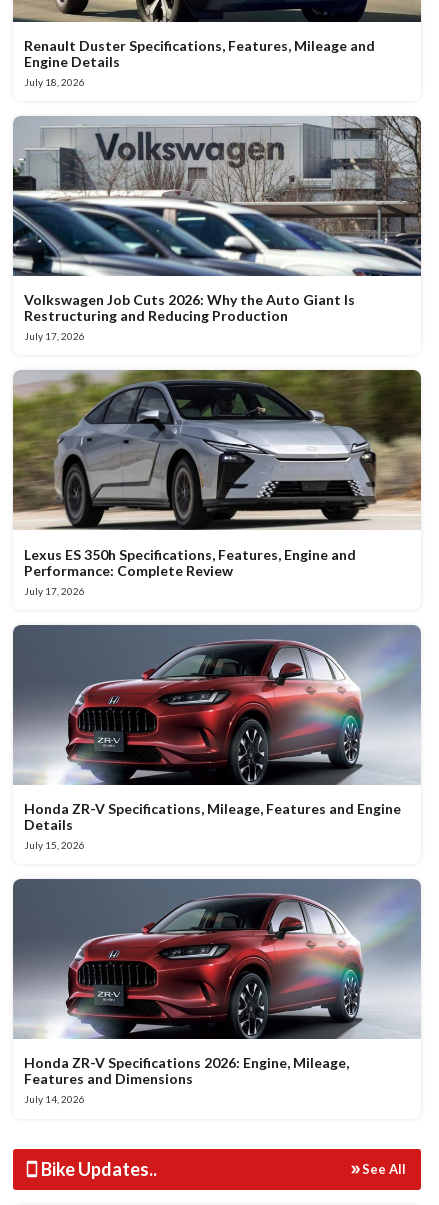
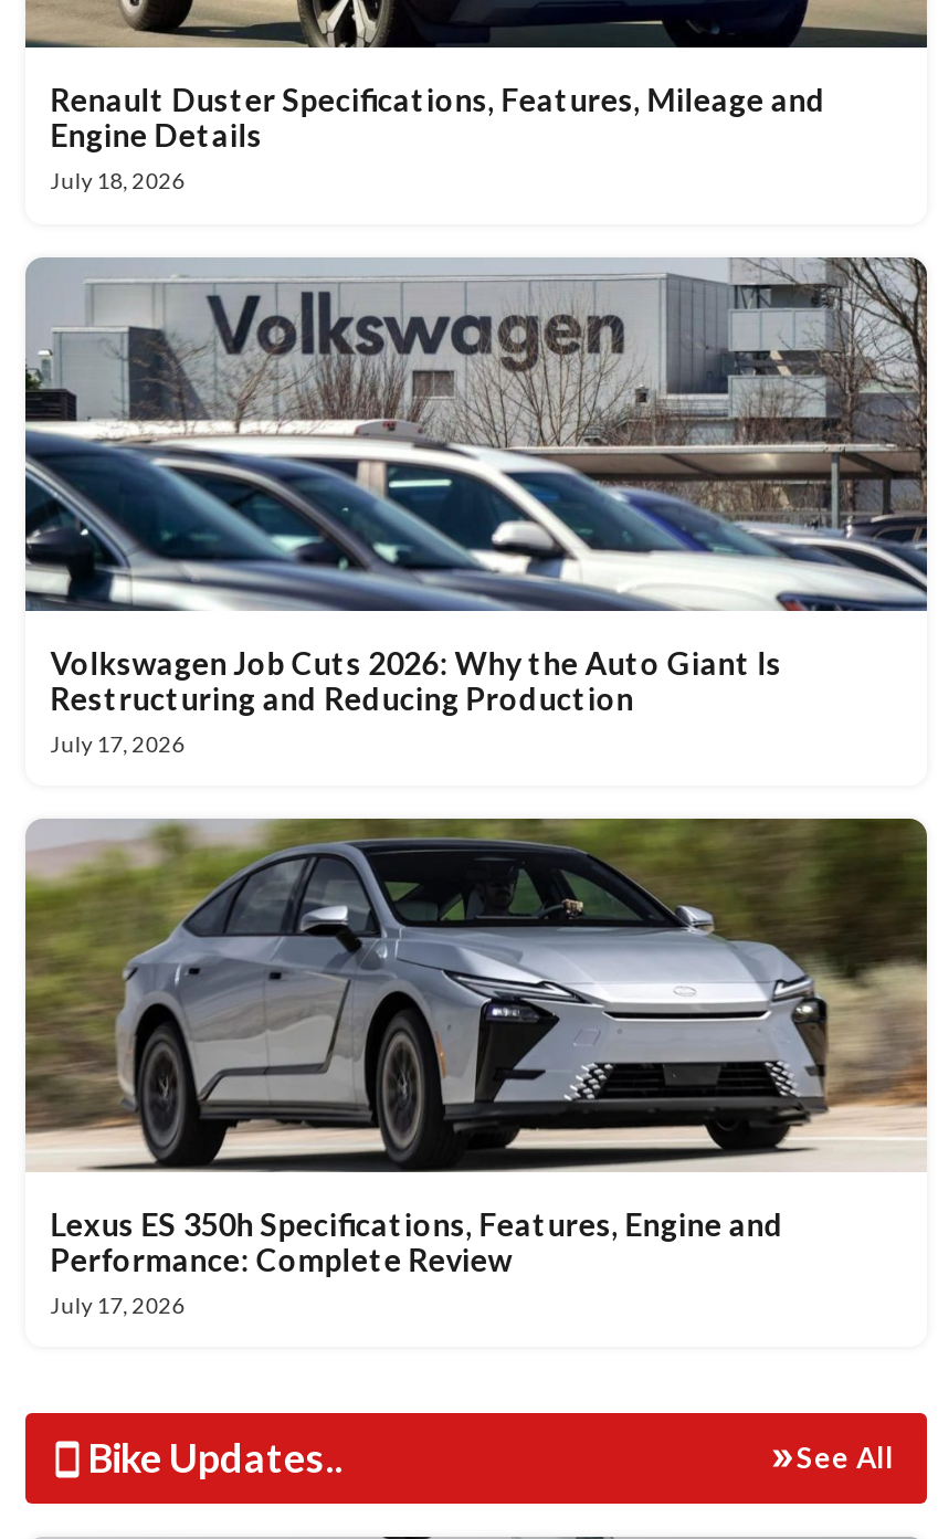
[13,625,421,851] [image] | Honda ZR-V Specifications, Mileage, Features and Engine | Details | July 15, 2026 -> none
[13,879,421,1105] [image] | Honda ZR-V Specifications 2026: Engine, Mileage, | Features and Dimensions | July 14, 2026 -> none

